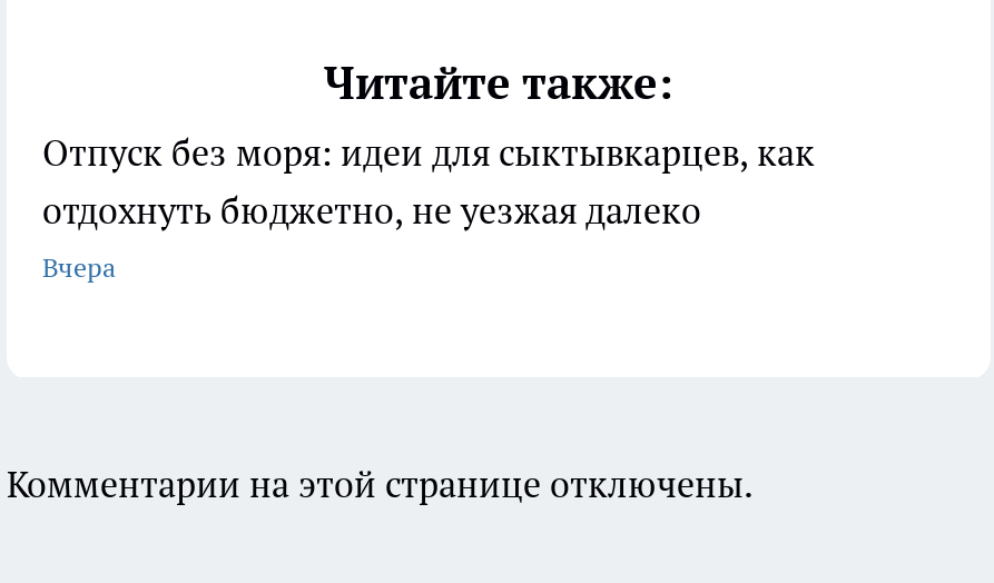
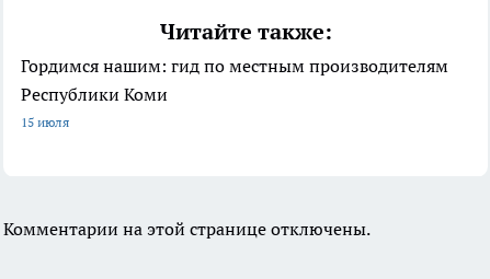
[42,130,815,284] Отпуск без моря: идеи для сыктывкарцев, как | отдохнуть бюджетно, не уезжая далеко | Вчера -> [21,55,448,130] Гордимся нашим: гид по местным производителям | Республики Коми | 15 июля

